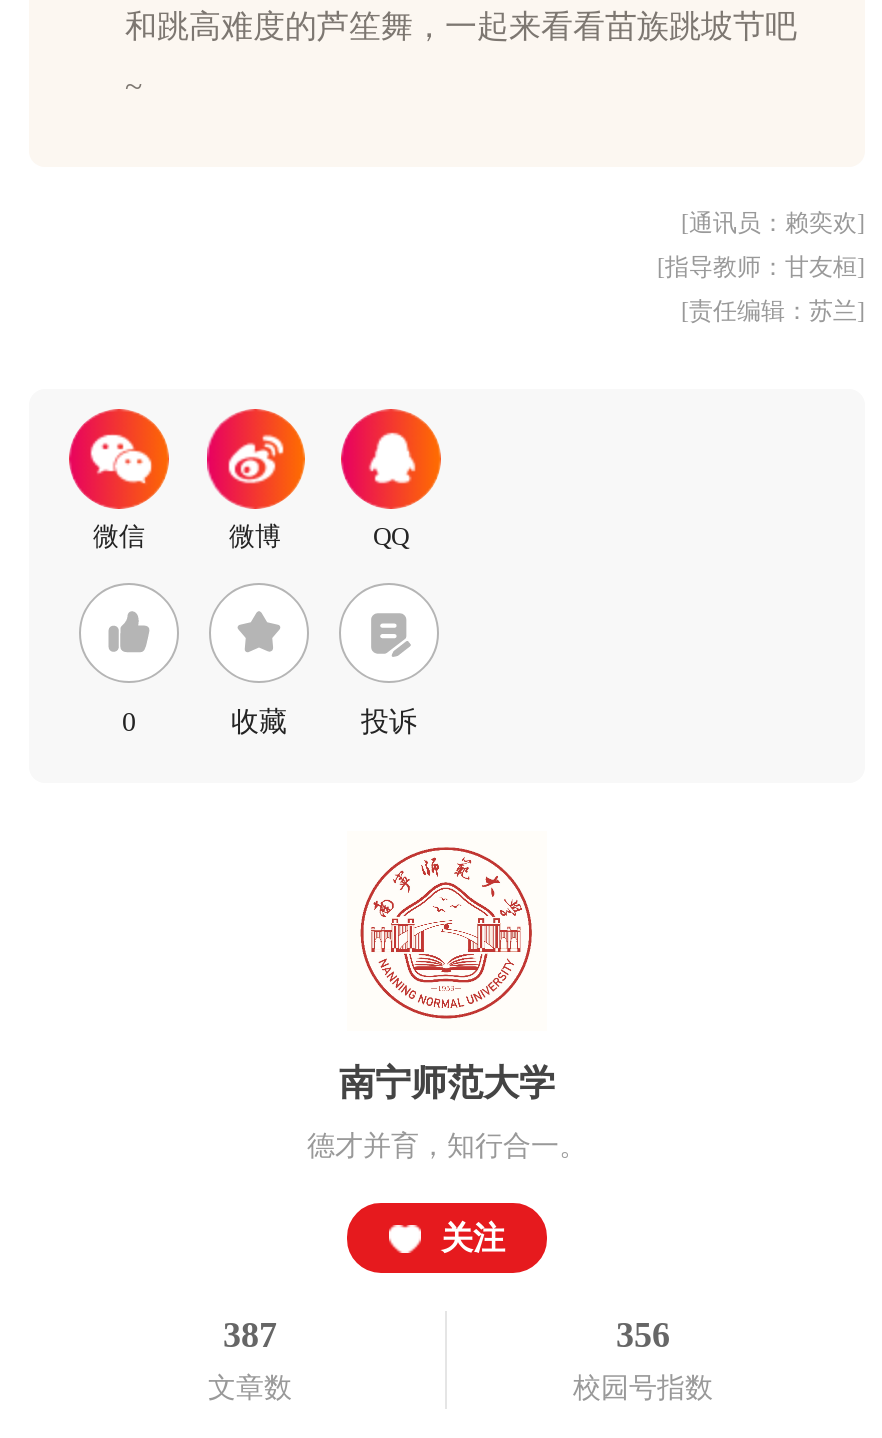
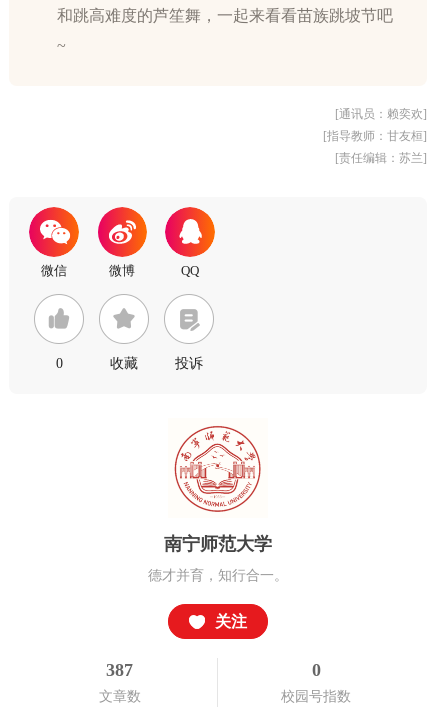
[616,1315,670,1355] 356 -> [311,660,320,680] 0

